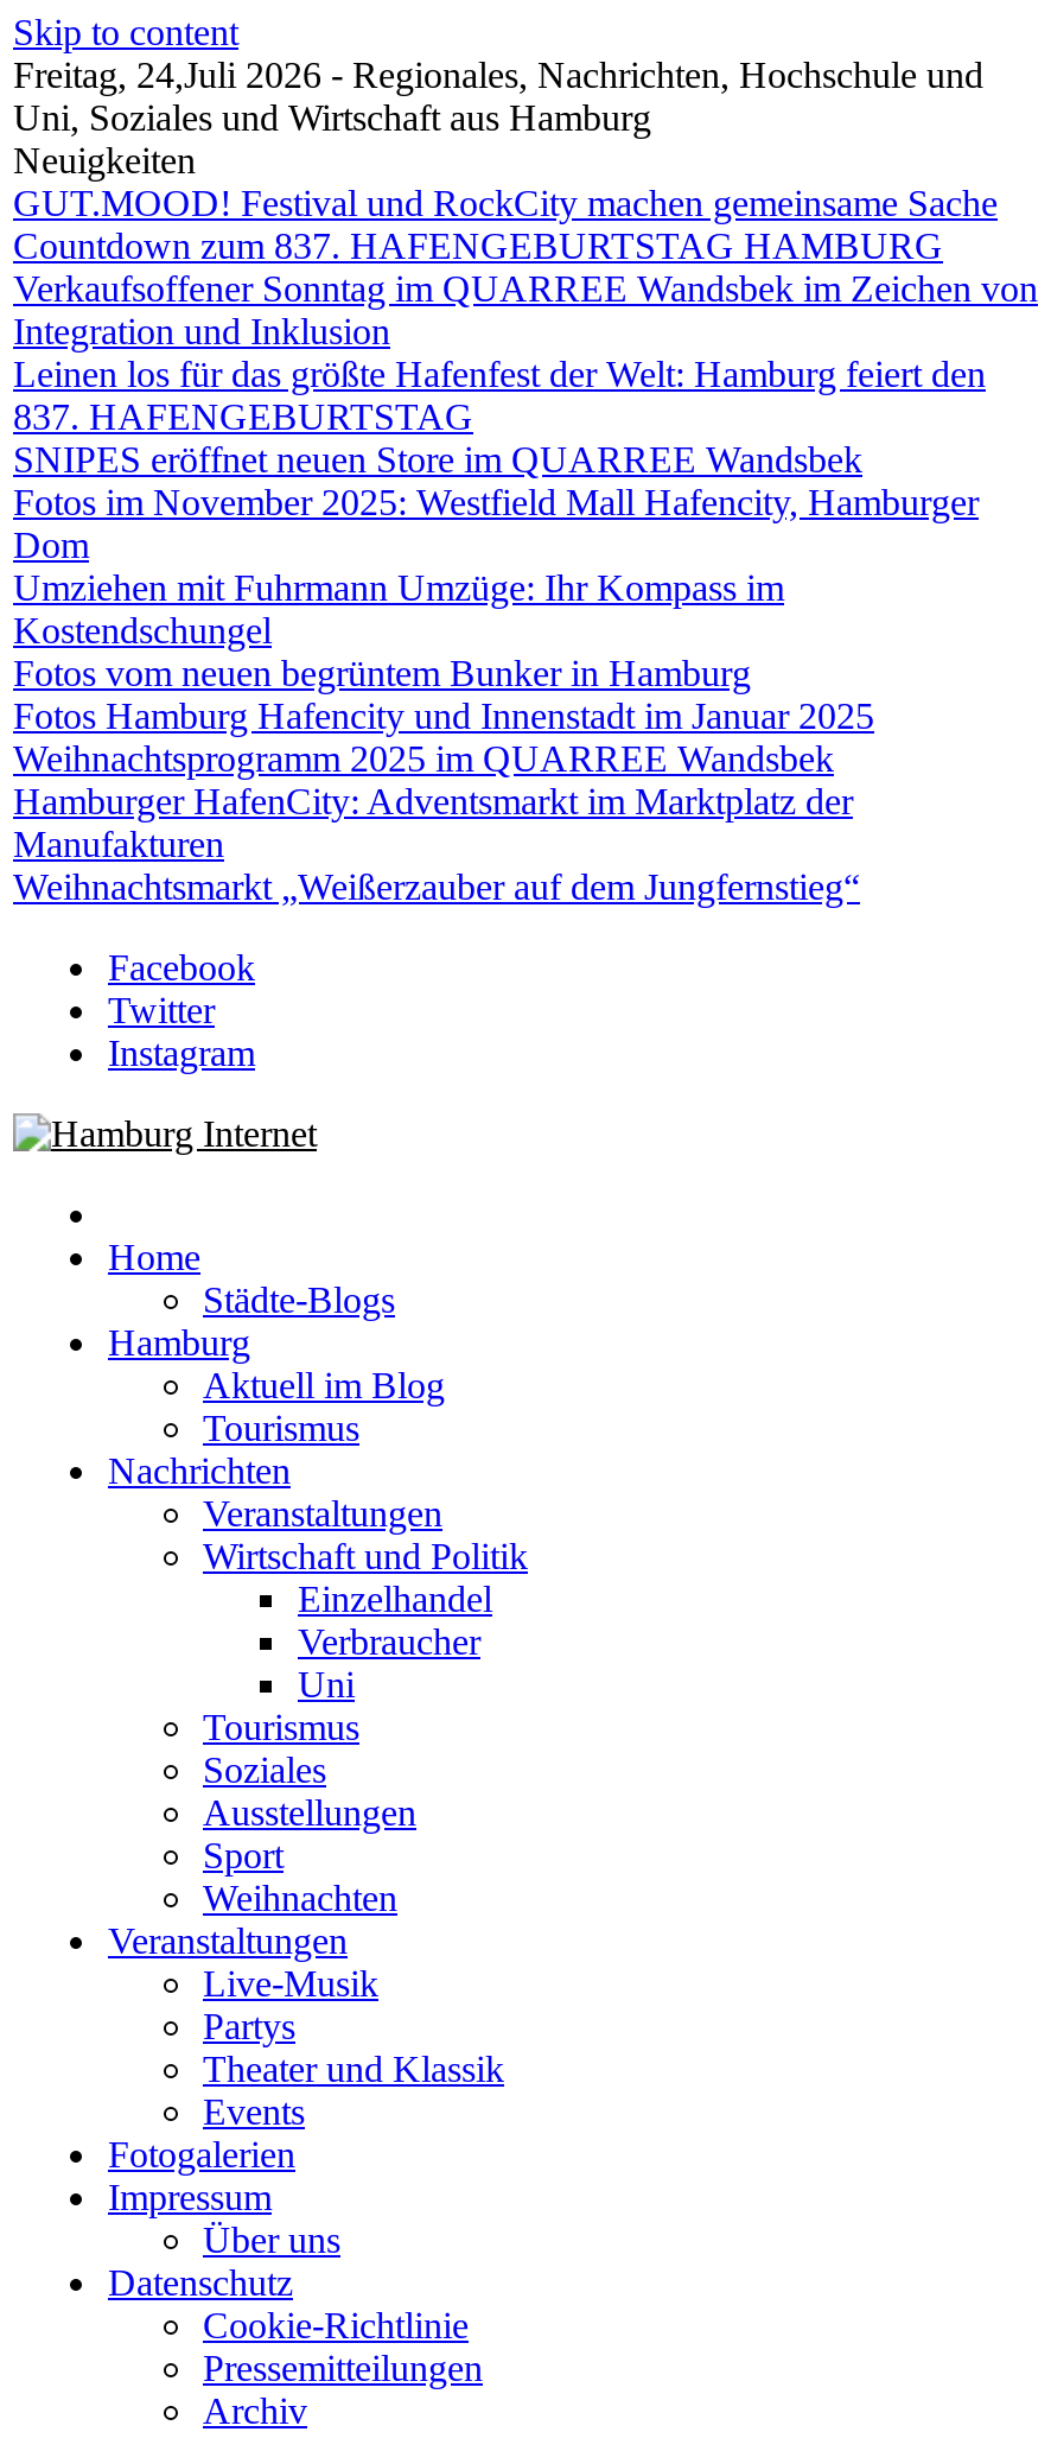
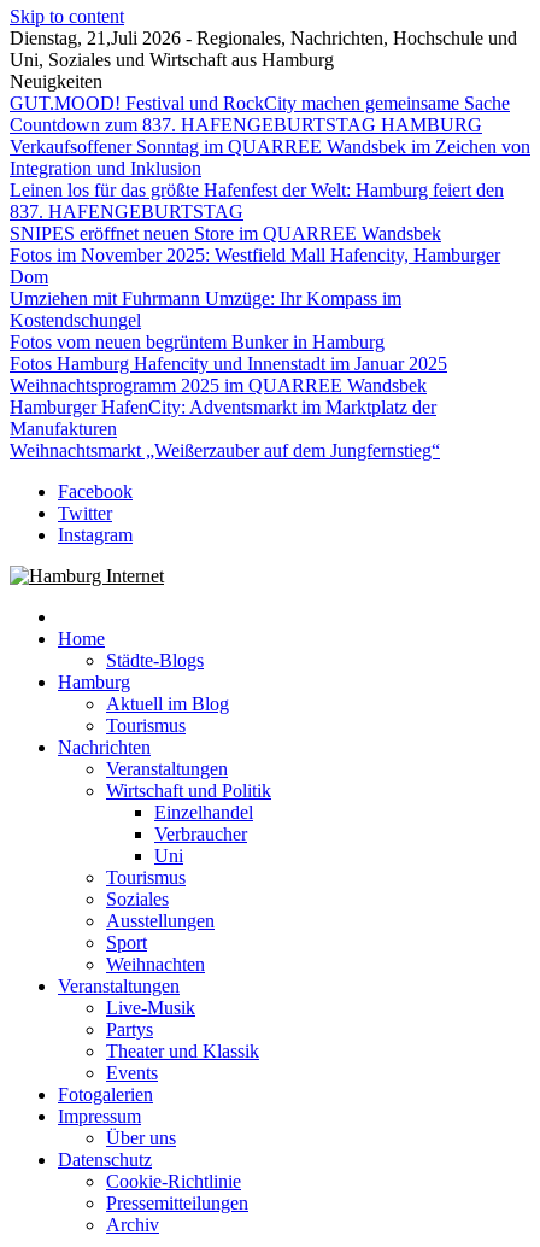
[13,55,983,95] Freitag, 24,Juli 2026 - Regionales, Nachrichten, Hochschule und -> [10,28,517,48] Dienstag, 21,Juli 2026 - Regionales, Nachrichten, Hochschule und

